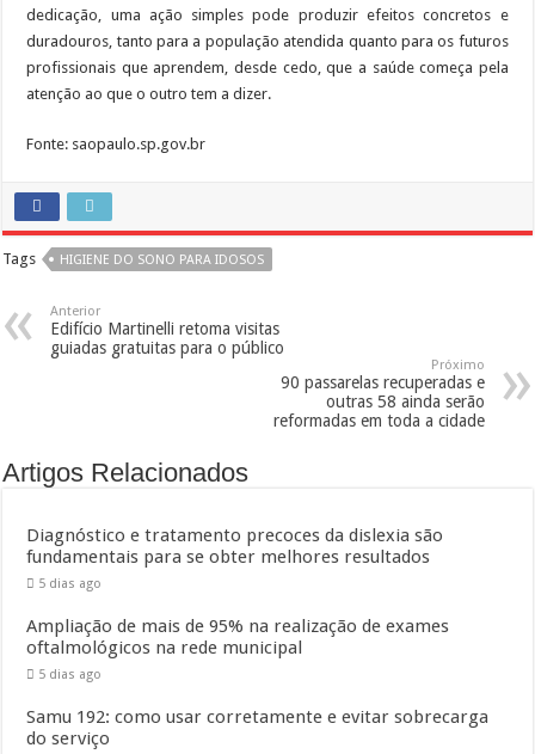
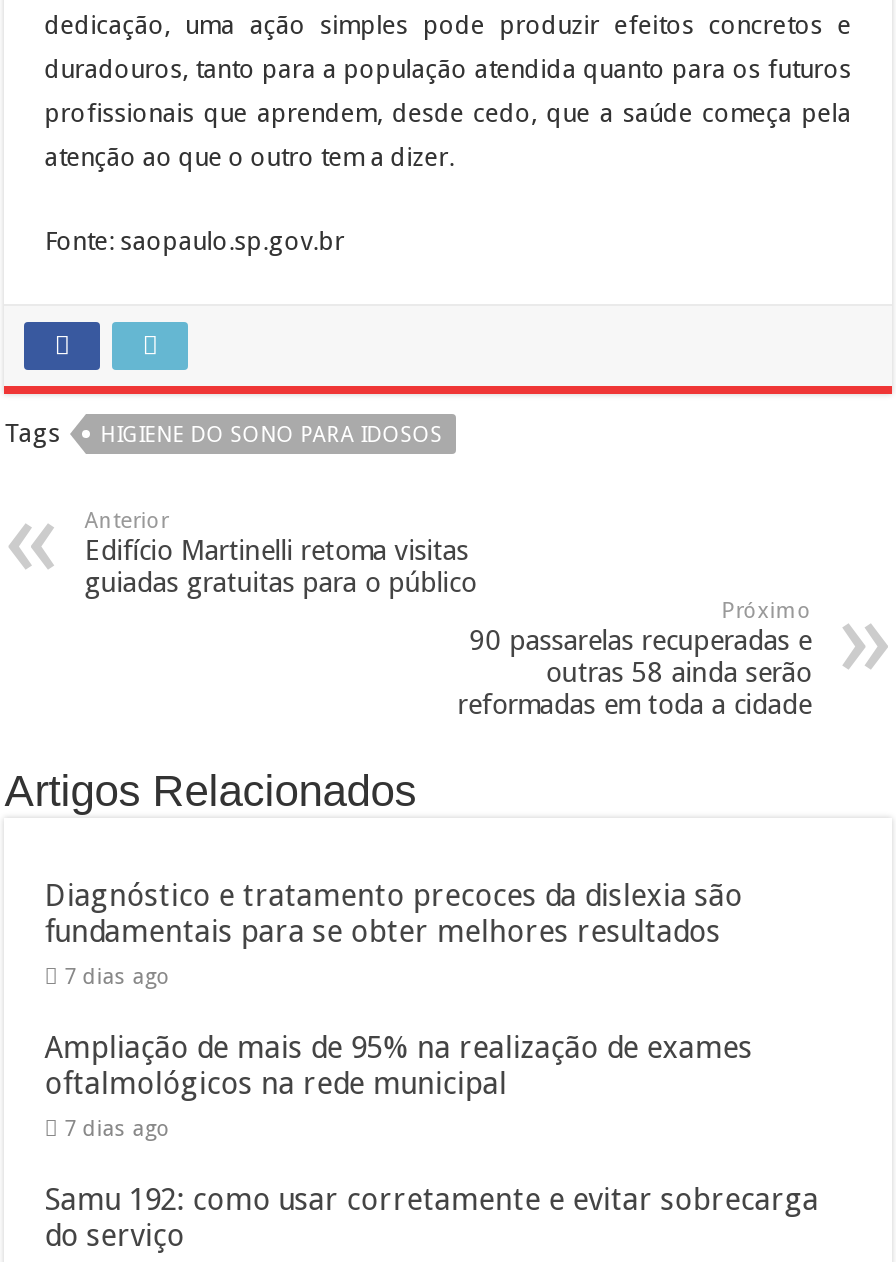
[38,575,102,591] 5 dias ago -> [64,963,170,989] 7 dias ago
[38,666,102,682] 5 dias ago -> [64,1115,170,1141] 7 dias ago

